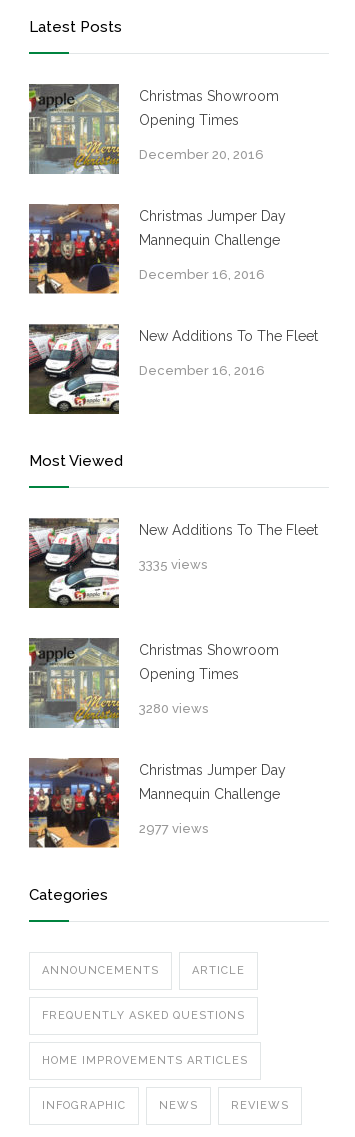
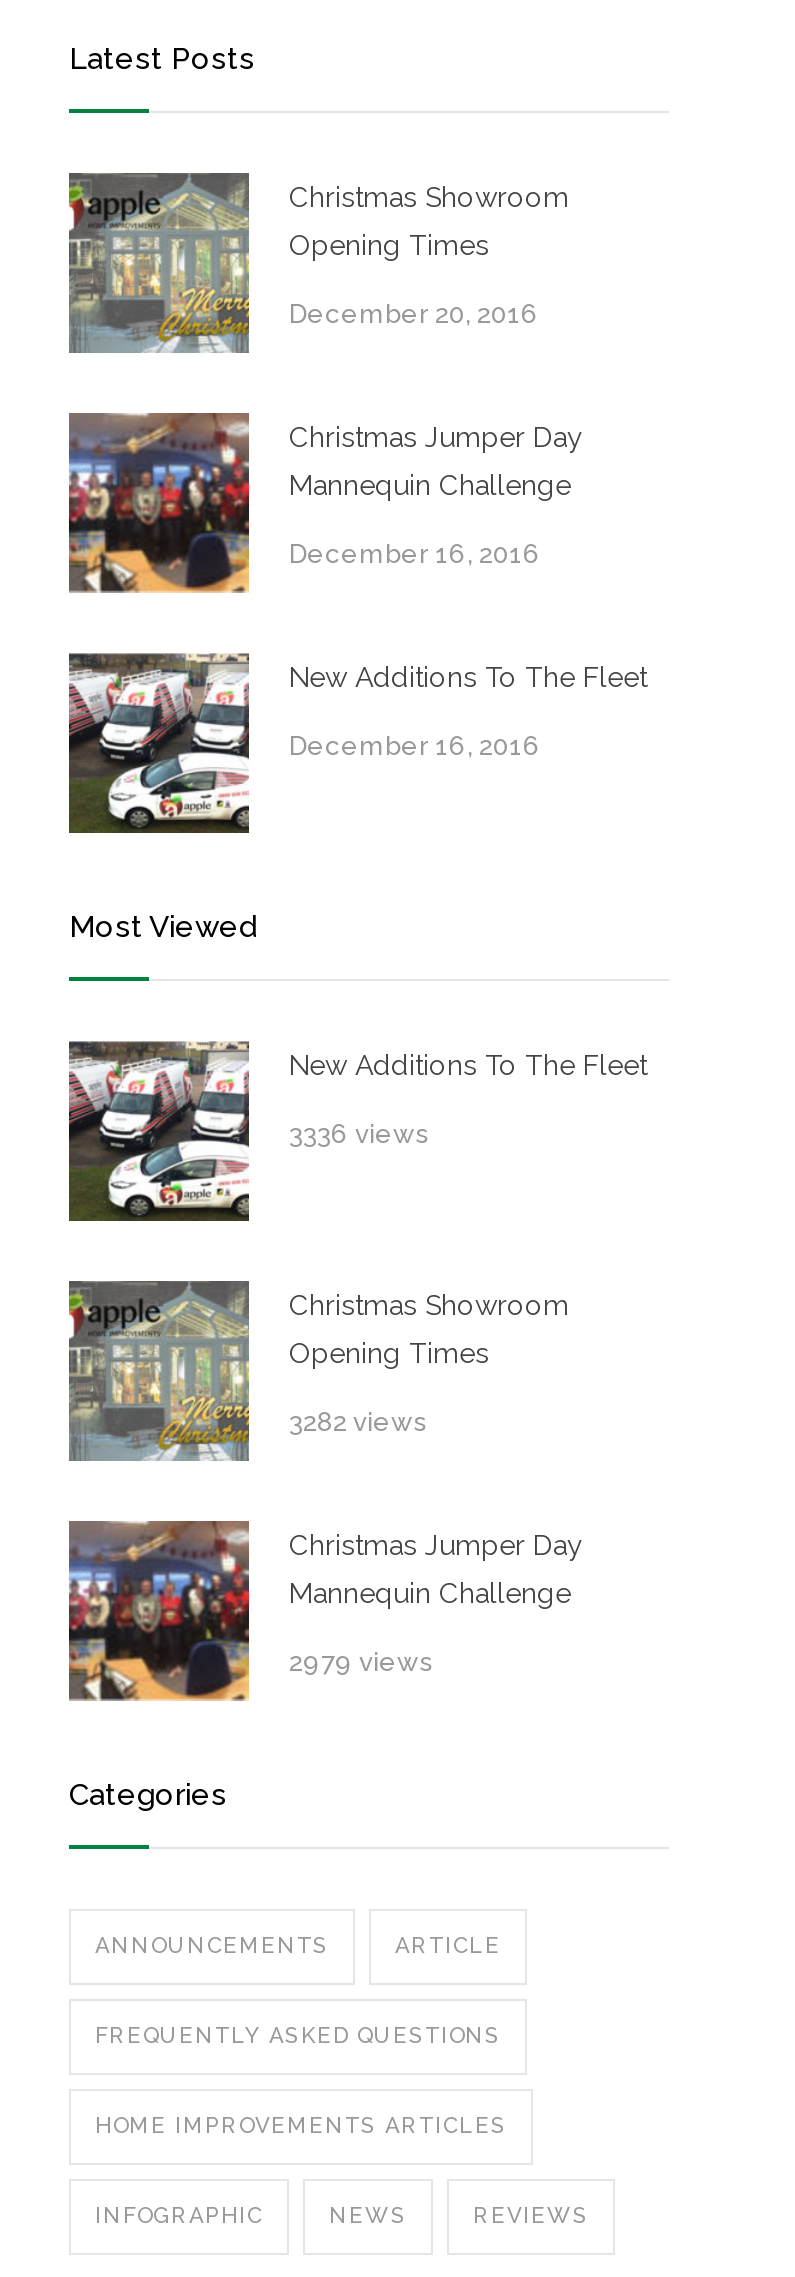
[139,557,207,572] 3335 views -> [289,1119,427,1149] 3336 views
[139,701,208,716] 3280 views -> [289,1407,425,1437] 3282 views
[139,821,208,836] 2977 views -> [289,1647,431,1677] 2979 views

